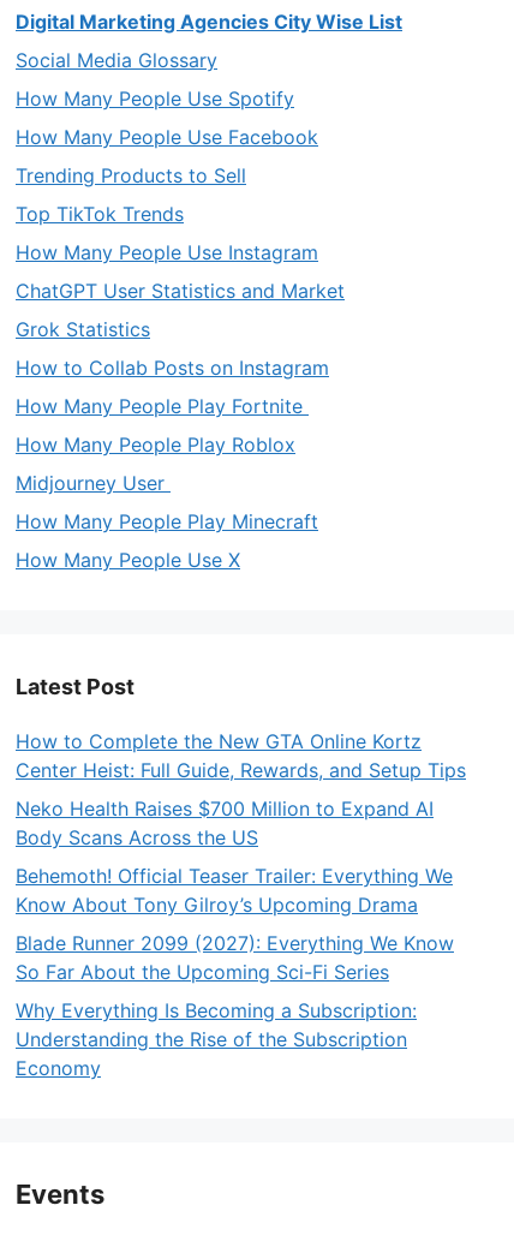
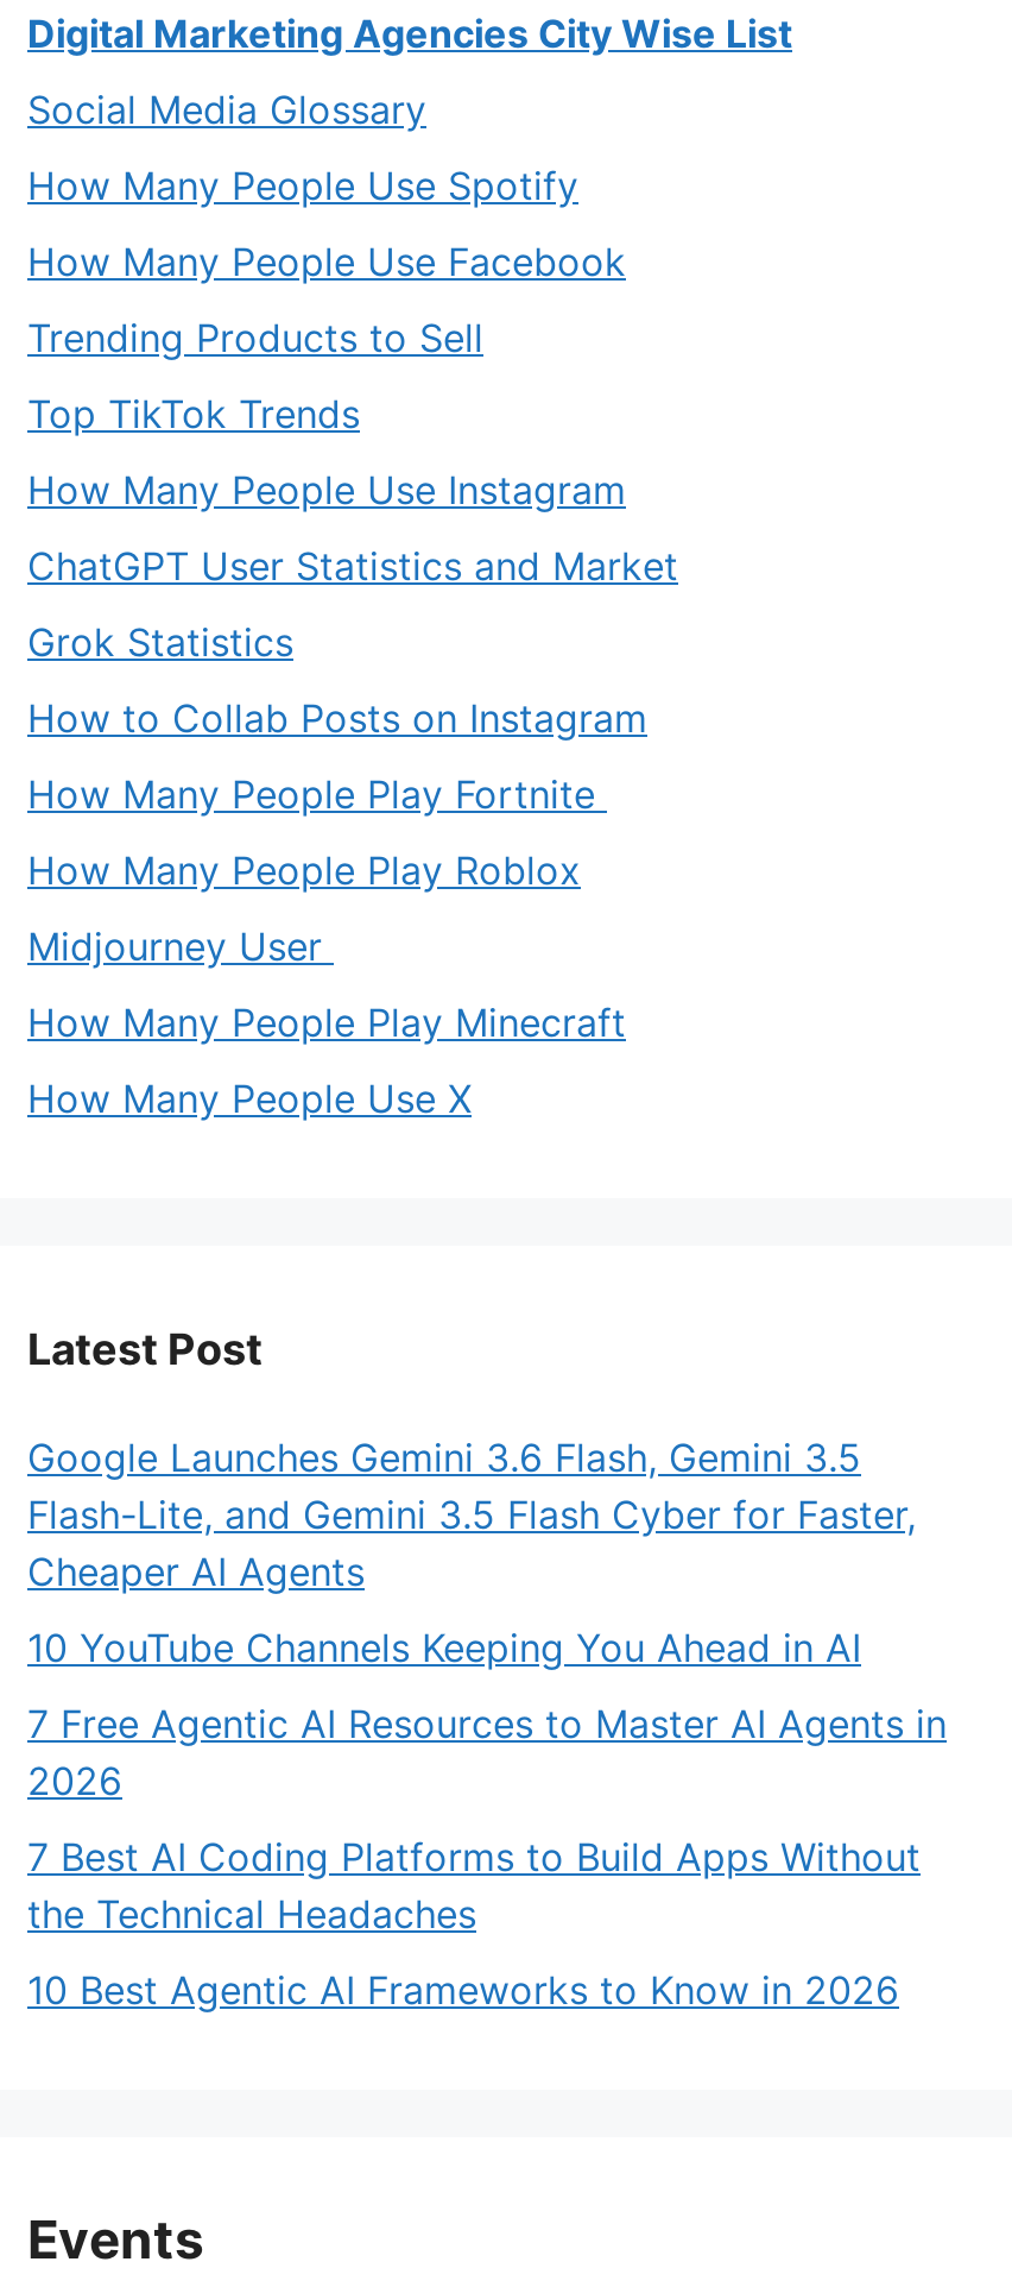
[16,729,466,782] How to Complete the New GTA Online Kortz | Center Heist: Full Guide, Rewards, and Setup Tips -> [27,1434,916,1596] Google Launches Gemini 3.6 Flash, Gemini 3.5 | Flash-Lite, and Gemini 3.5 Flash Cyber for Faster, | Cheaper AI Agents
[16,797,434,850] Neko Health Raises $700 Million to Expand AI | Body Scans Across the US -> [27,1624,861,1672] 10 YouTube Channels Keeping You Ahead in AI
[16,864,453,917] Behemoth! Official Teaser Trailer: Everything We | Know About Tony Gilroy’s Upcoming Drama -> [27,1700,947,1805] 7 Free Agentic AI Resources to Master AI Agents in | 2026
[16,931,454,984] Blade Runner 2099 (2027): Everything We Know | So Far About the Upcoming Sci-Fi Series -> [27,1833,921,1938] 7 Best AI Coding Platforms to Build Apps Without | the Technical Headaches
[16,999,417,1080] Why Everything Is Becoming a Subscription: | Understanding the Rise of the Subscription | Economy -> [27,1967,899,2014] 10 Best Agentic AI Frameworks to Know in 2026

